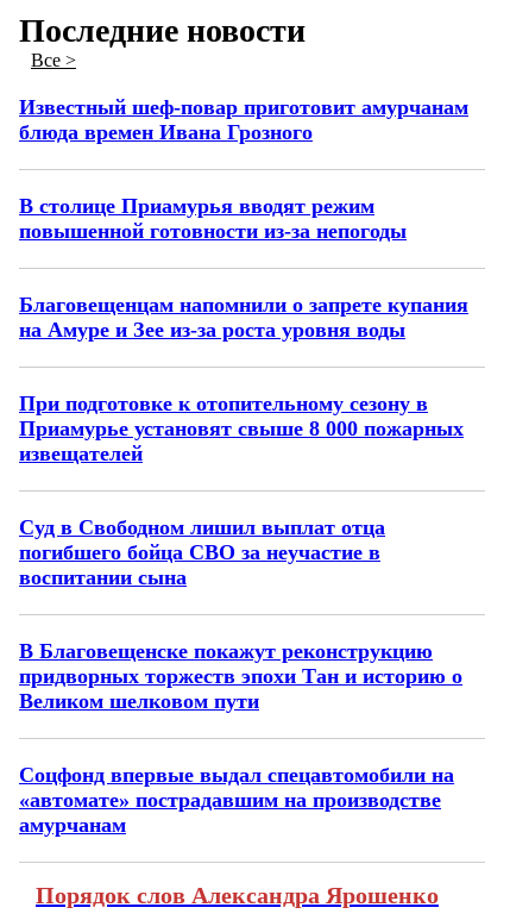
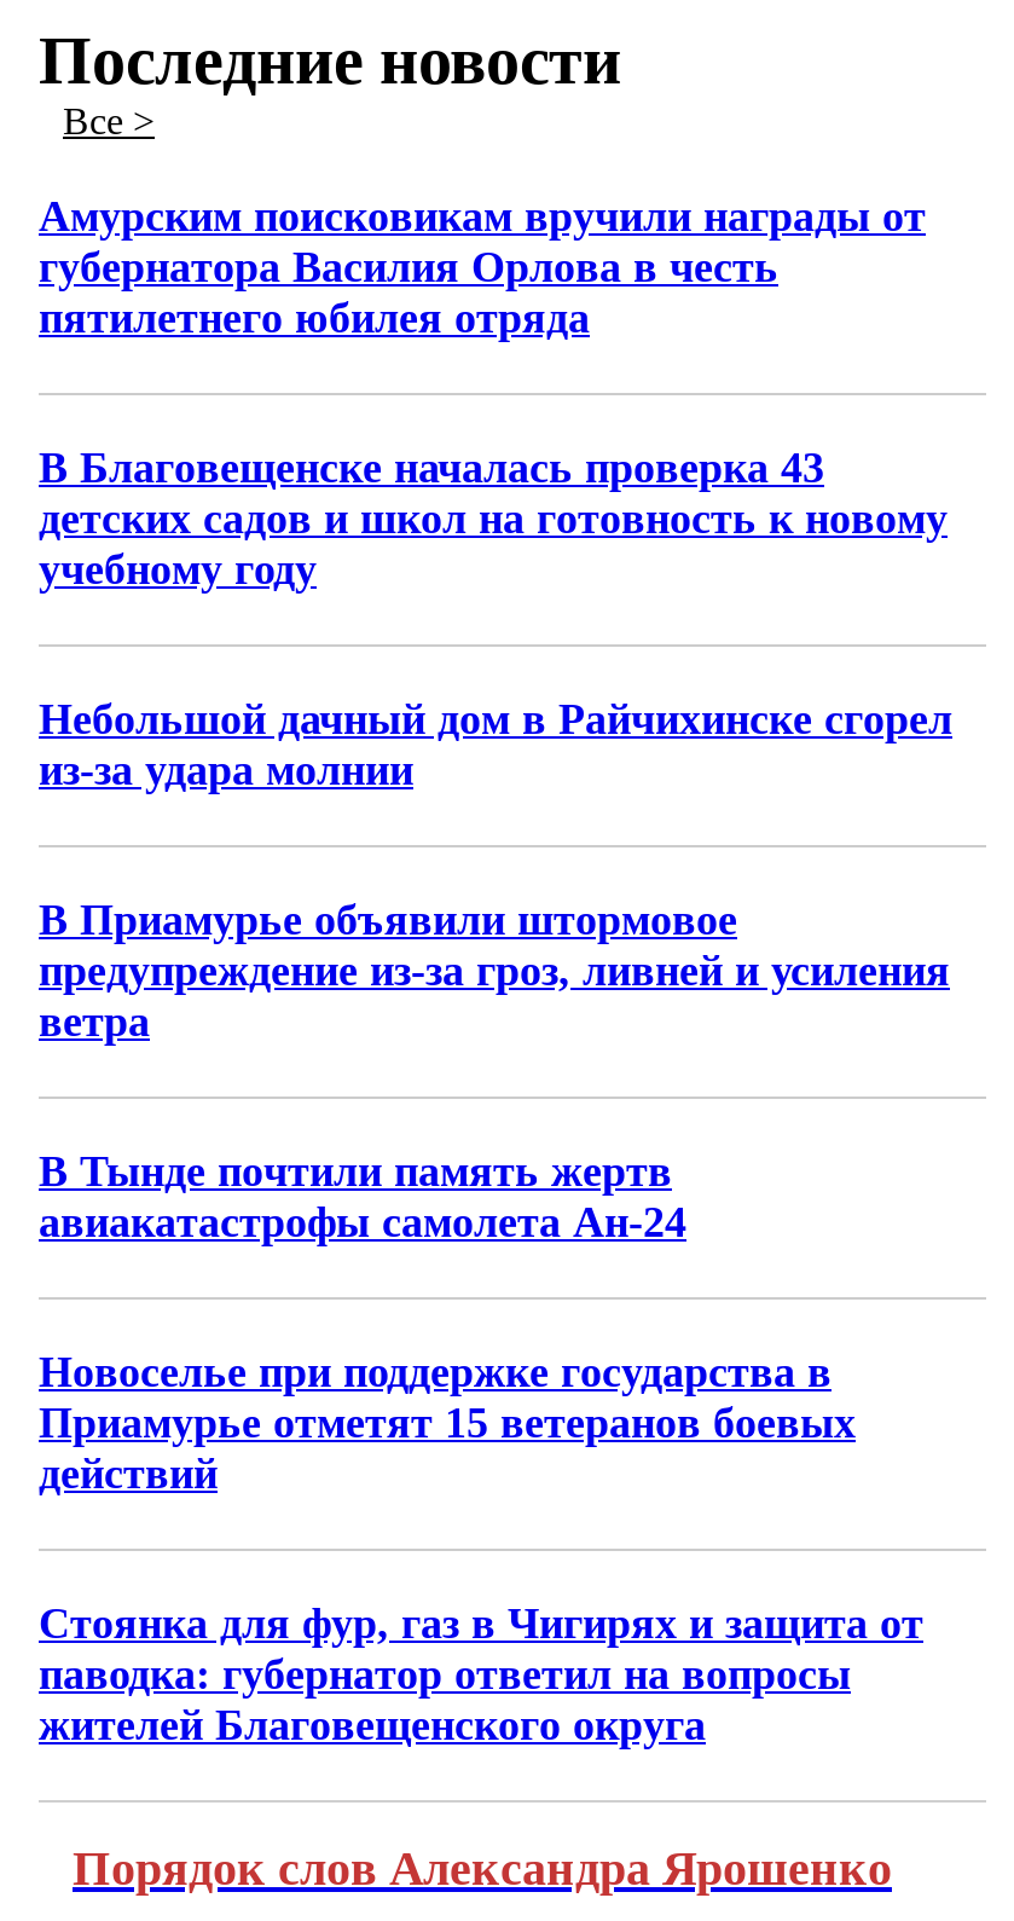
[19,96,468,144] Известный шеф-повар приготовит амурчанам | блюда времен Ивана Грозного -> [39,193,926,343] Амурским поисковикам вручили награды от | губернатора Василия Орлова в честь | пятилетнего юбилея отряда
[19,194,407,243] В столице Приамурья вводят режим | повышенной готовности из-за непогоды -> [39,444,948,594] В Благовещенске началась проверка 43 | детских садов и школ на готовность к новому | учебному году
[19,293,468,342] Благовещенцам напомнили о запрете купания | на Амуре и Зее из-за роста уровня воды -> [39,696,952,795] Небольшой дачный дом в Райчихинске сгорел | из-за удара молнии
[19,392,464,466] При подготовке к отопительному сезону в | Приамурье установят свыше 8 000 пожарных | извещателей -> [39,897,950,1046] В Приамурье объявили штормовое | предупреждение из-за гроз, ливней и усиления | ветра
[19,516,385,589] Суд в Свободном лишил выплат отца | погибшего бойца СВО за неучастие в | воспитании сына -> [39,1148,686,1247] В Тынде почтили память жертв | авиакатастрофы самолета Ан-24
[19,639,462,713] В Благовещенске покажут реконструкцию | придворных торжеств эпохи Тан и историю о | Великом шелковом пути -> [39,1349,856,1499] Новоселье при поддержке государства в | Приамурье отметят 15 ветеранов боевых | действий
[19,763,454,837] Соцфонд впервые выдал спецавтомобили на | «автомате» пострадавшим на производстве | амурчанам -> [39,1600,923,1750] Стоянка для фур, газ в Чигирях и защита от | паводка: губернатор ответил на вопросы | жителей Благовещенского округа

